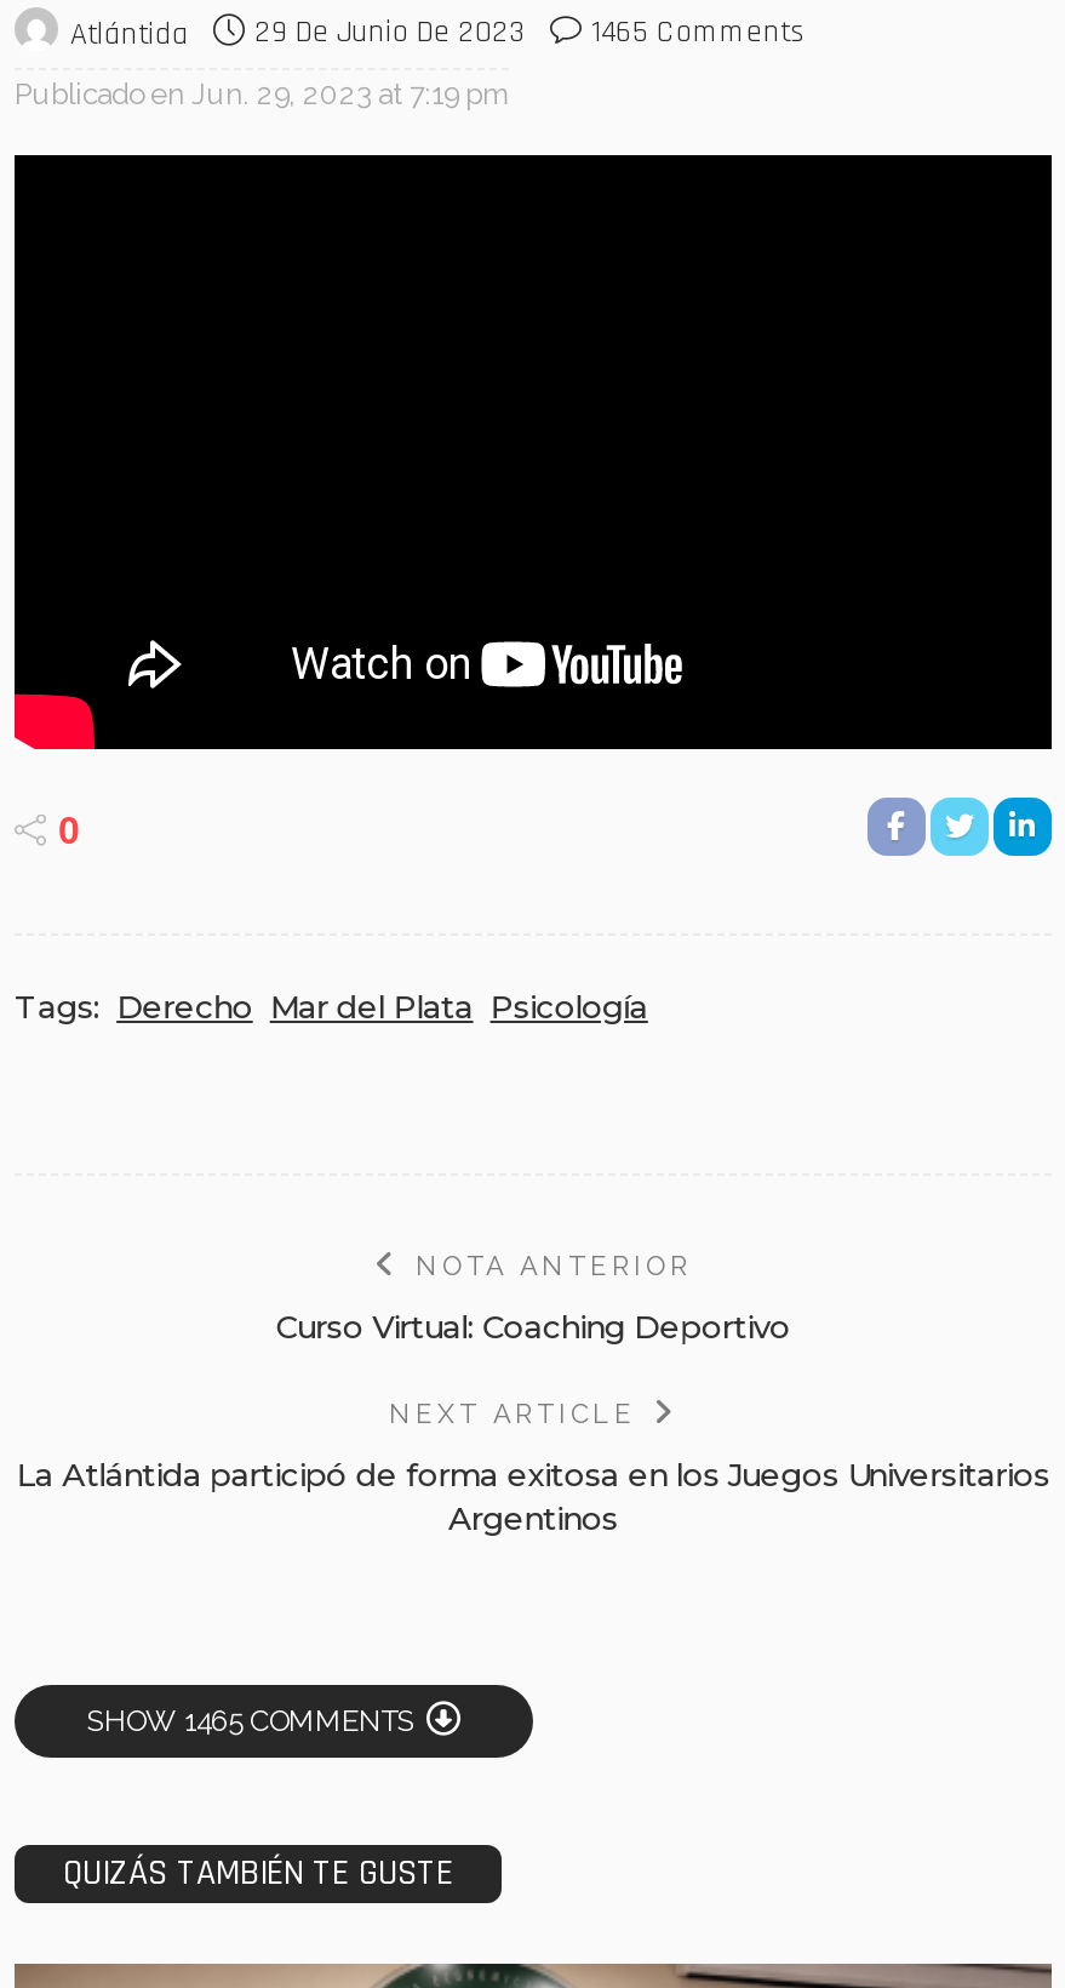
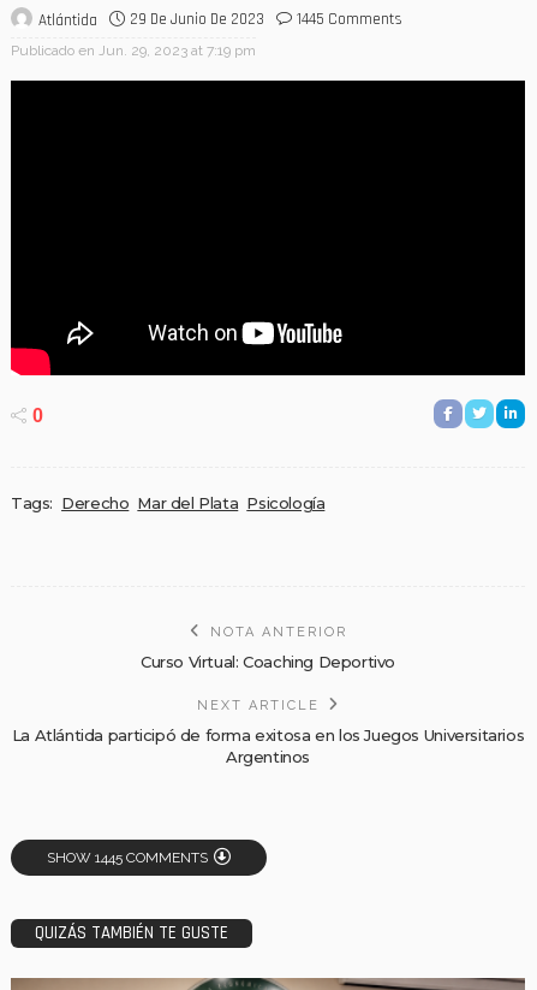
[70,13,807,53] Atlántida 29 De Junio De 2023 1465 Comments -> [38,10,402,30] Atlántida 29 De Junio De 2023 1445 Comments
[87,1704,414,1738] SHOW 1465 COMMENTS -> [47,849,208,866] SHOW 1445 COMMENTS

